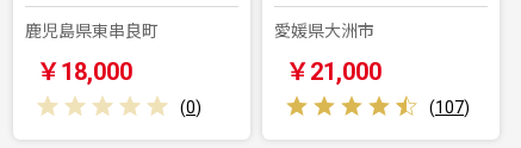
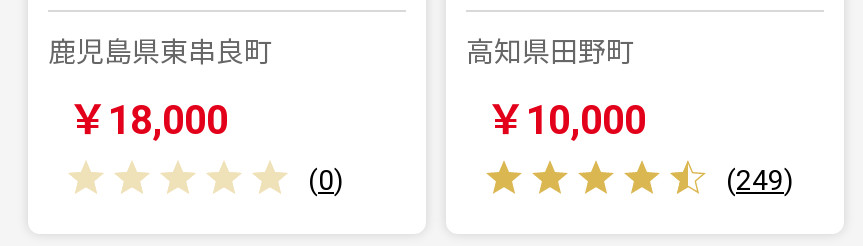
[274,22,374,41] 愛媛県大洲市 -> [466,36,634,68] 高知県田野町
[286,58,470,117] ￥21,000 | (107) -> [486,96,794,196] ￥10,000 | (249)

